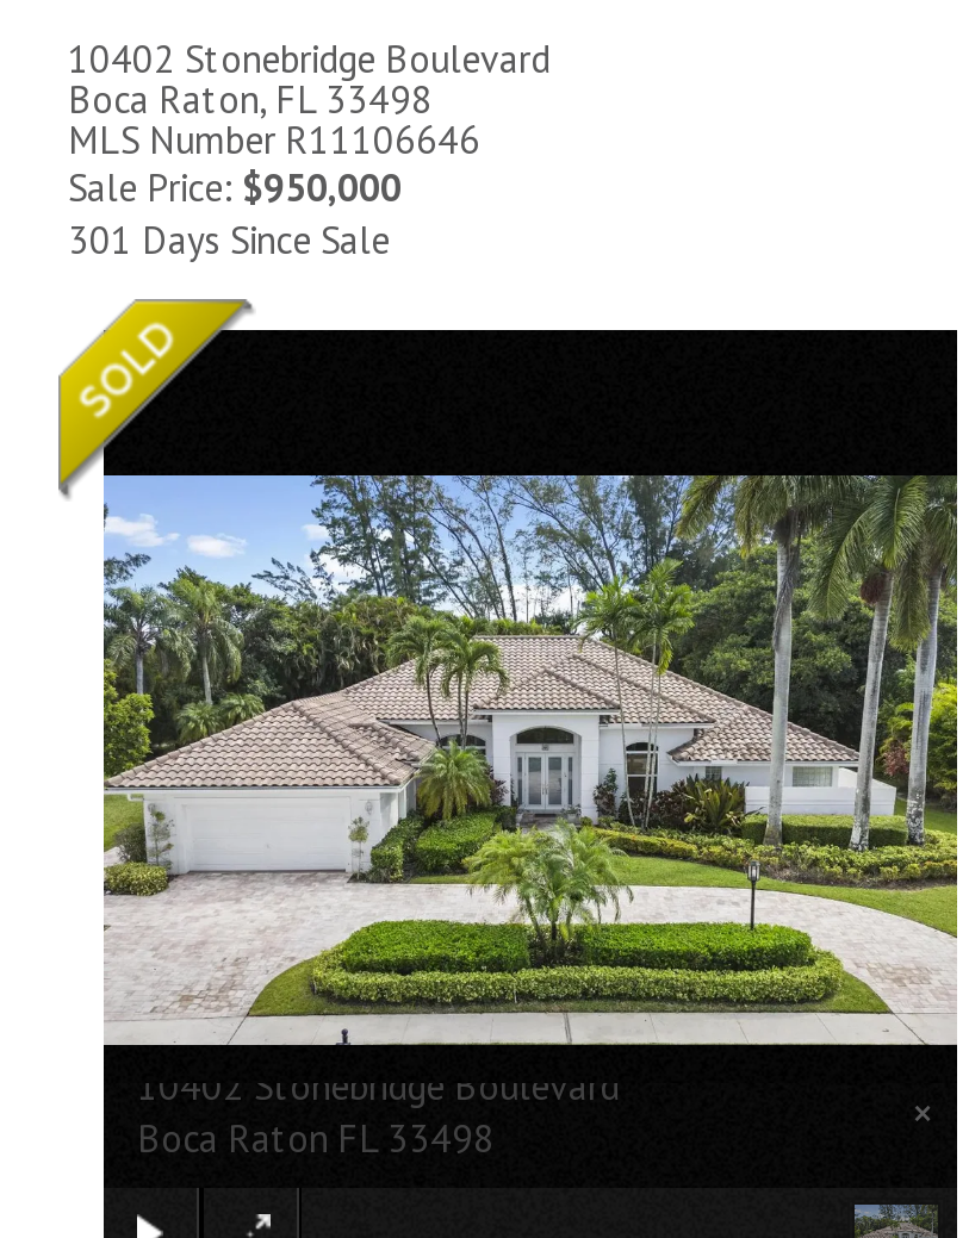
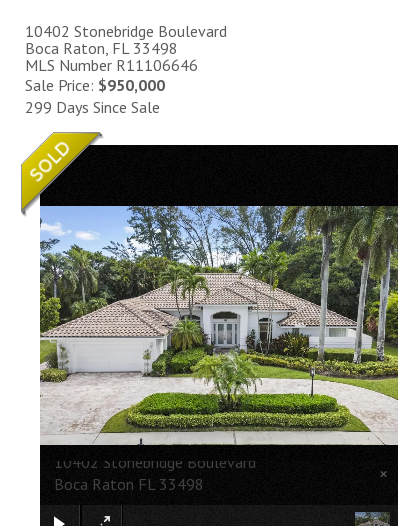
[68,216,390,264] 301 Days Since Sale -> [25,97,160,117] 299 Days Since Sale

